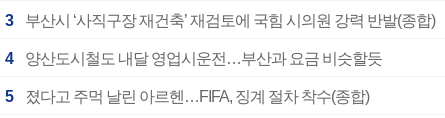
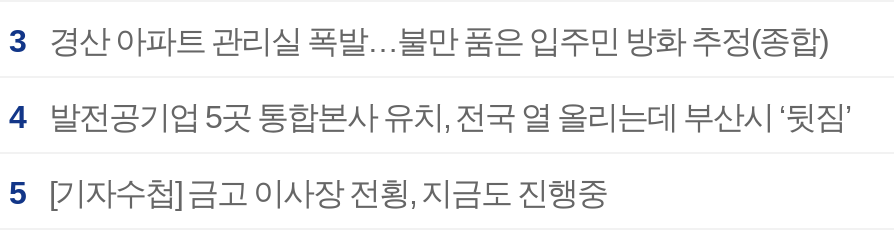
[25,12,435,29] 부산시 ‘사직구장 재건축’ 재검토에 국힘 시의원 강력 반발(종합) -> [49,24,827,58] 경산 아파트 관리실 폭발…불만 품은 입주민 방화 추정(종합)
[25,50,382,67] 양산도시철도 내달 영업시운전…부산과 요금 비슷할듯 -> [49,100,851,134] 발전공기업 5곳 통합본사 유치, 전국 열 올리는데 부산시 ‘뒷짐’
[25,88,369,105] 졌다고 주먹 날린 아르헨…FIFA, 징계 절차 착수(종합) -> [49,176,607,210] [기자수첩] 금고 이사장 전횡, 지금도 진행중

